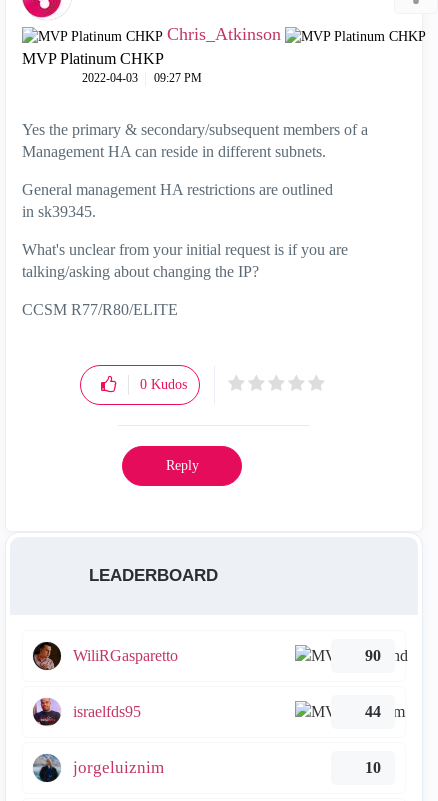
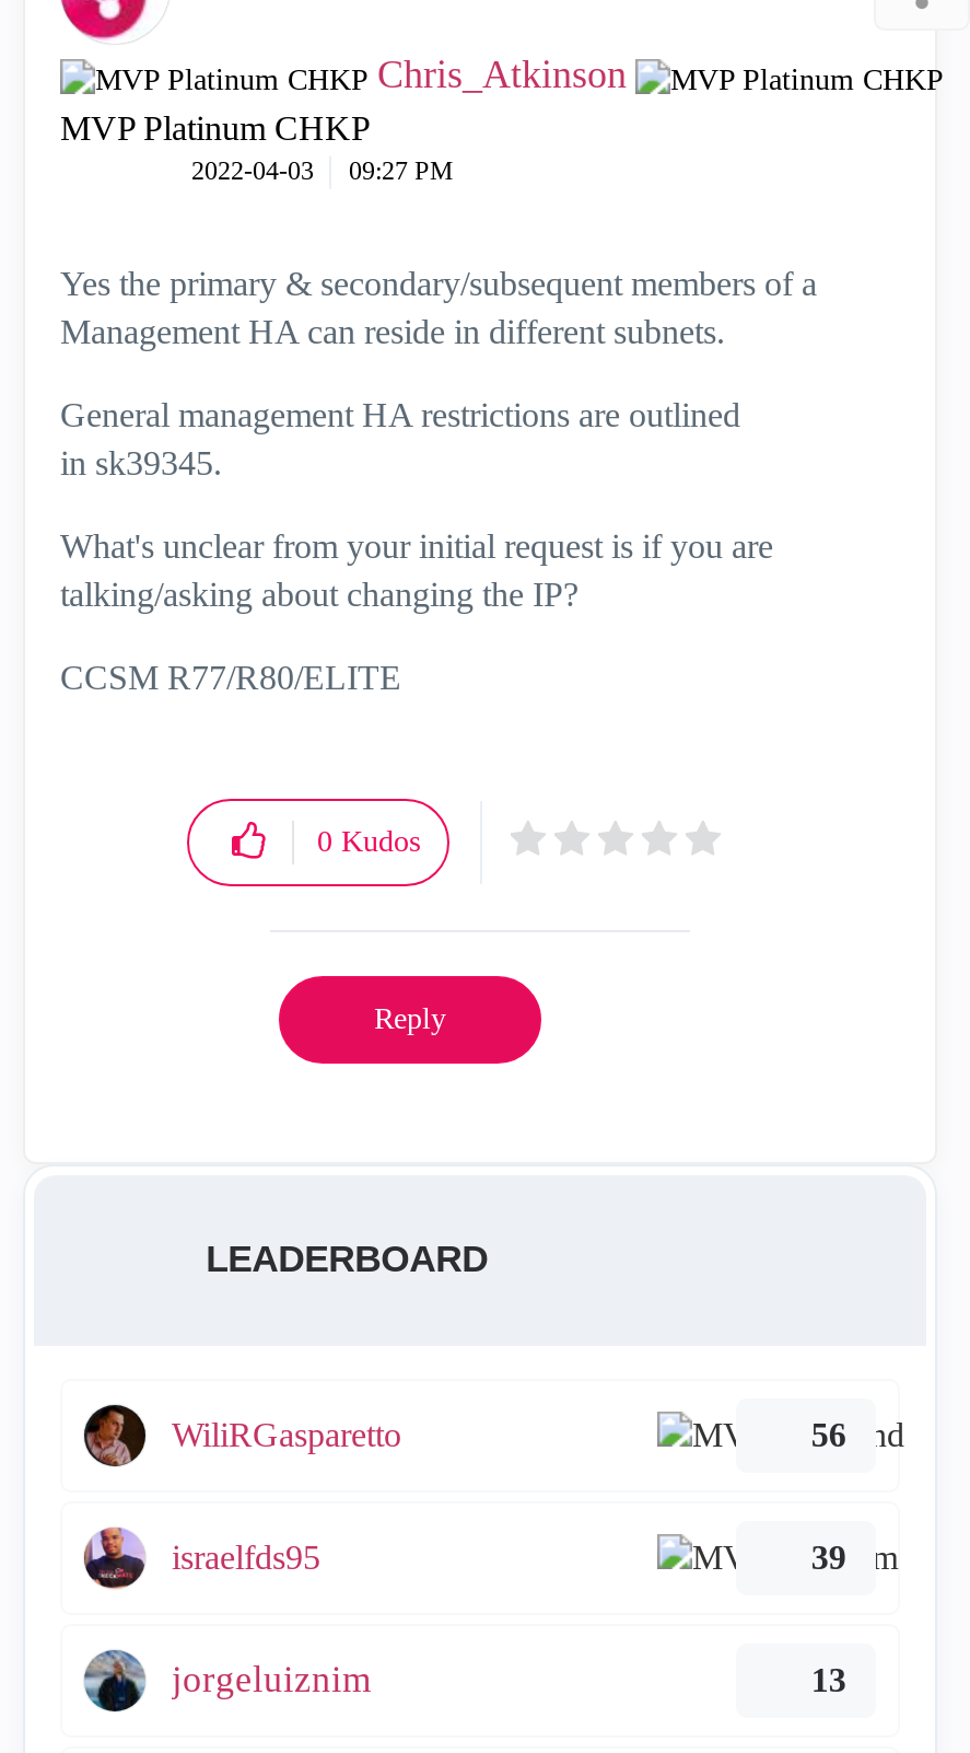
[361,647,381,664] 90 -> [802,1416,846,1453] 56
[361,703,381,720] 44 -> [802,1539,846,1576] 39
[361,759,381,776] 10 -> [802,1661,846,1698] 13

